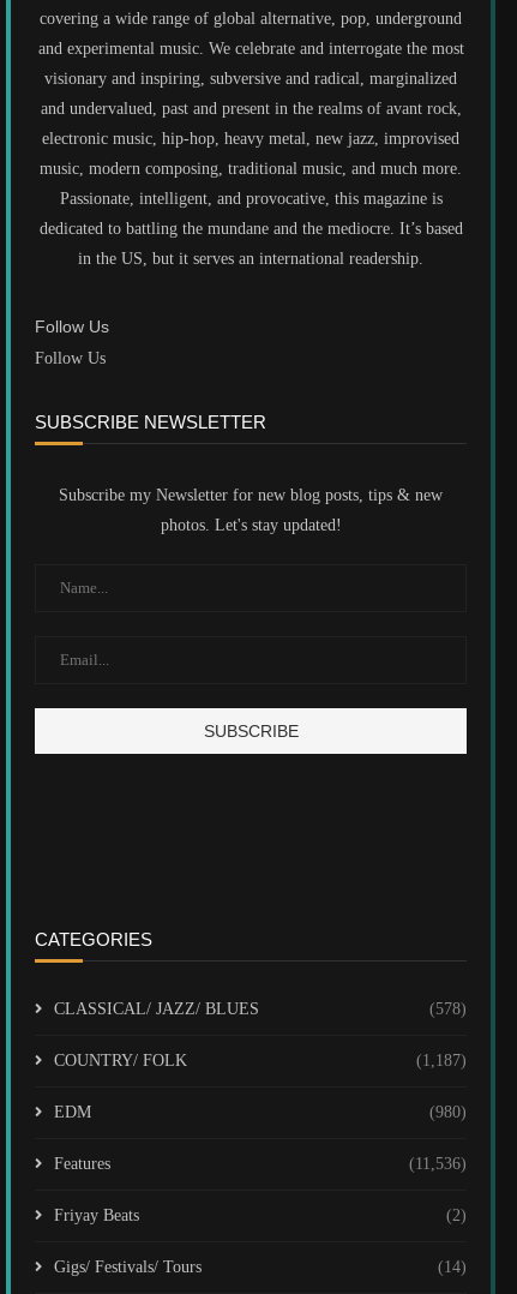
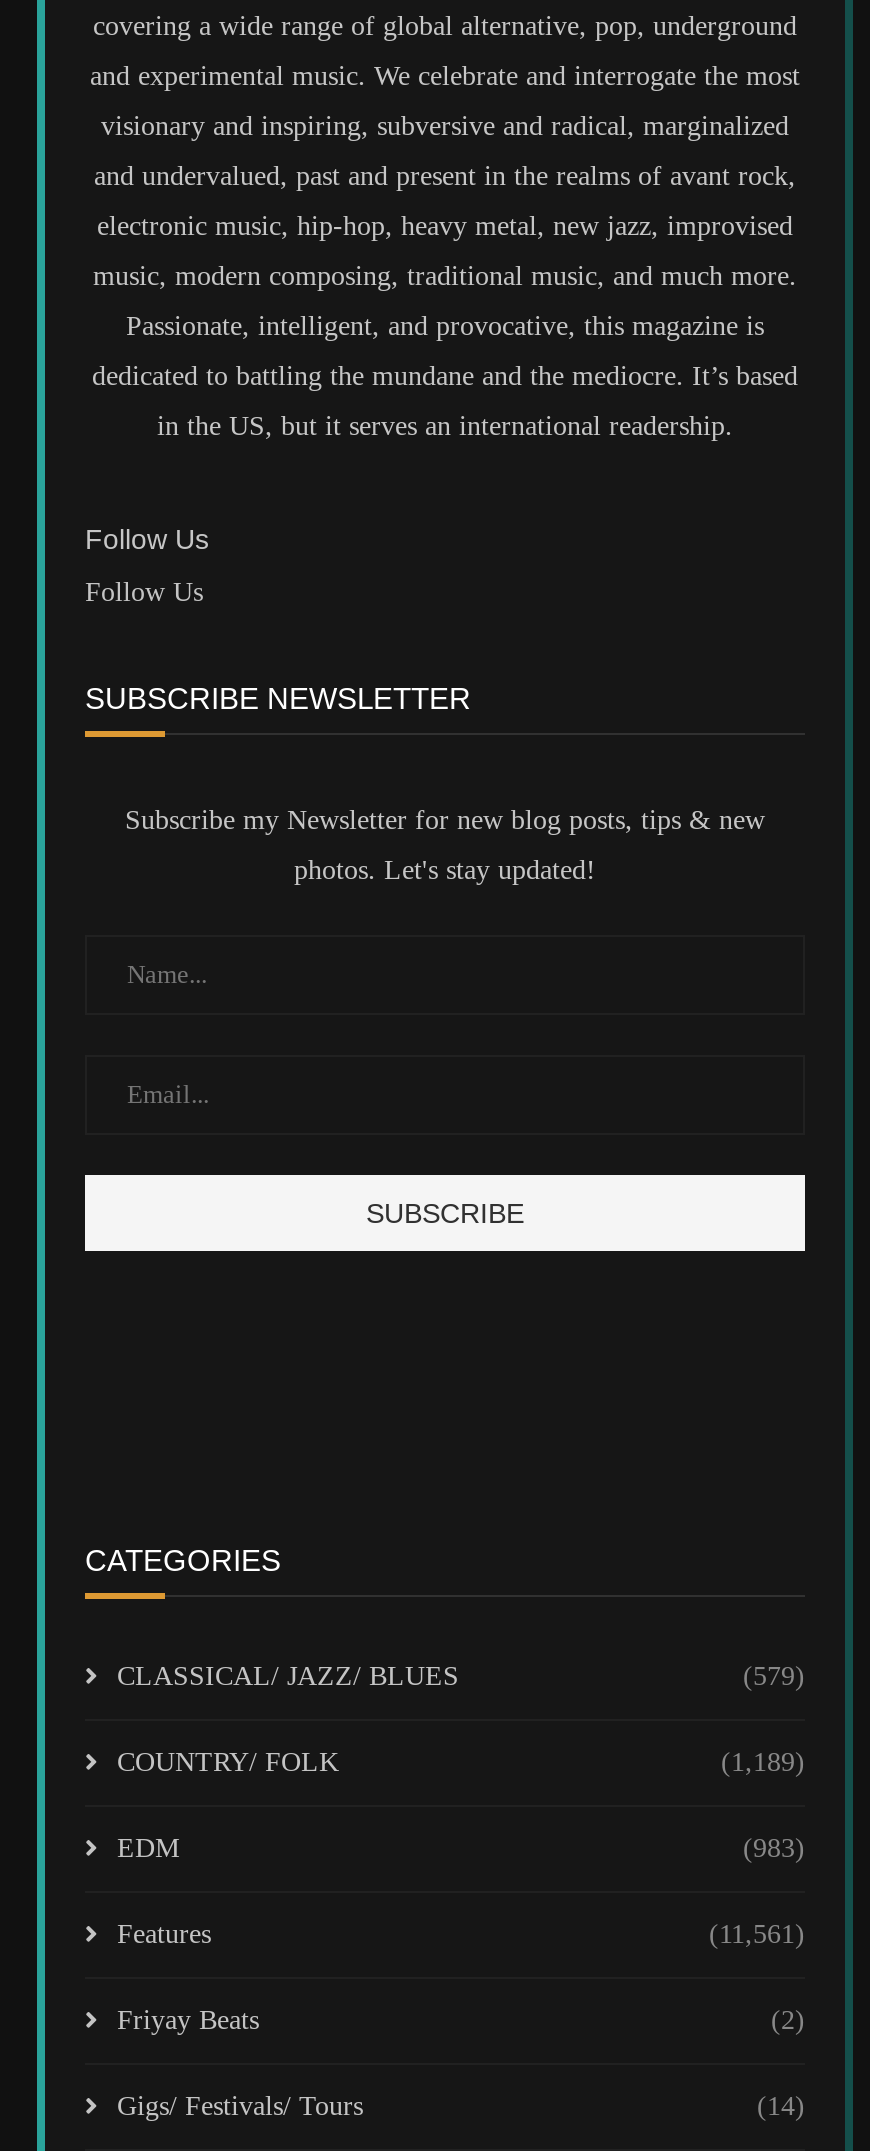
[429,999,467,1017] (578) -> [743,1660,805,1690] (579)
[416,1051,467,1069] (1,187) -> [721,1746,805,1776] (1,189)
[429,1103,467,1121] (980) -> [743,1832,805,1862] (983)
[409,1154,467,1172] (11,536) -> [709,1918,805,1948] (11,561)

